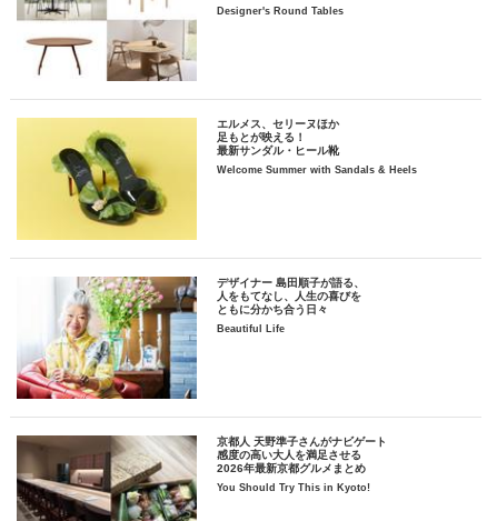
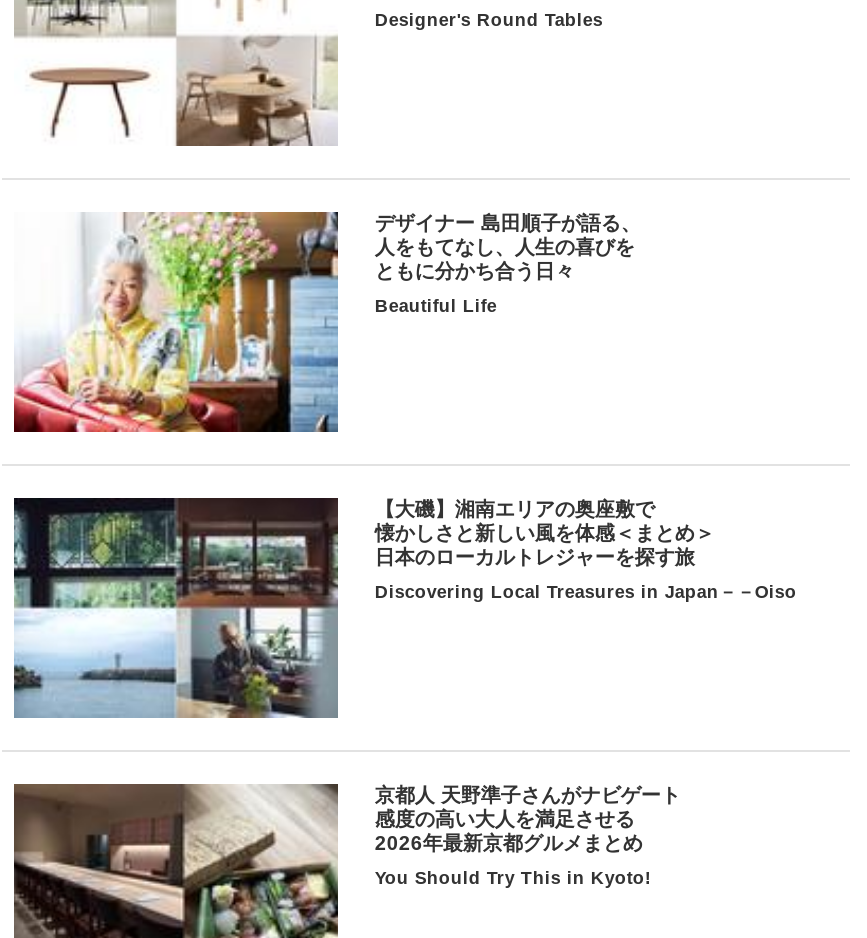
[16,117,417,241] [image] | エルメス、セリーヌほか | 足もとが映える！ | 最新サンダル・ヒール靴 | Welcome Summer with Sandals & Heels -> none
moved [14,274,365,401] -> [10,208,641,436]: [image] | デザイナー 島田順子が語る、 | 人をもてなし、人生の喜びを | ともに分かち合う日々 | Beautiful Life
none -> [12,496,797,720] [image] | 【大磯】湘南エリアの奥座敷で | 懐かしさと新しい風を体感＜まとめ＞ | 日本のローカルトレジャーを探す旅 | Discovering Local Treasures in Japan－－Oiso

